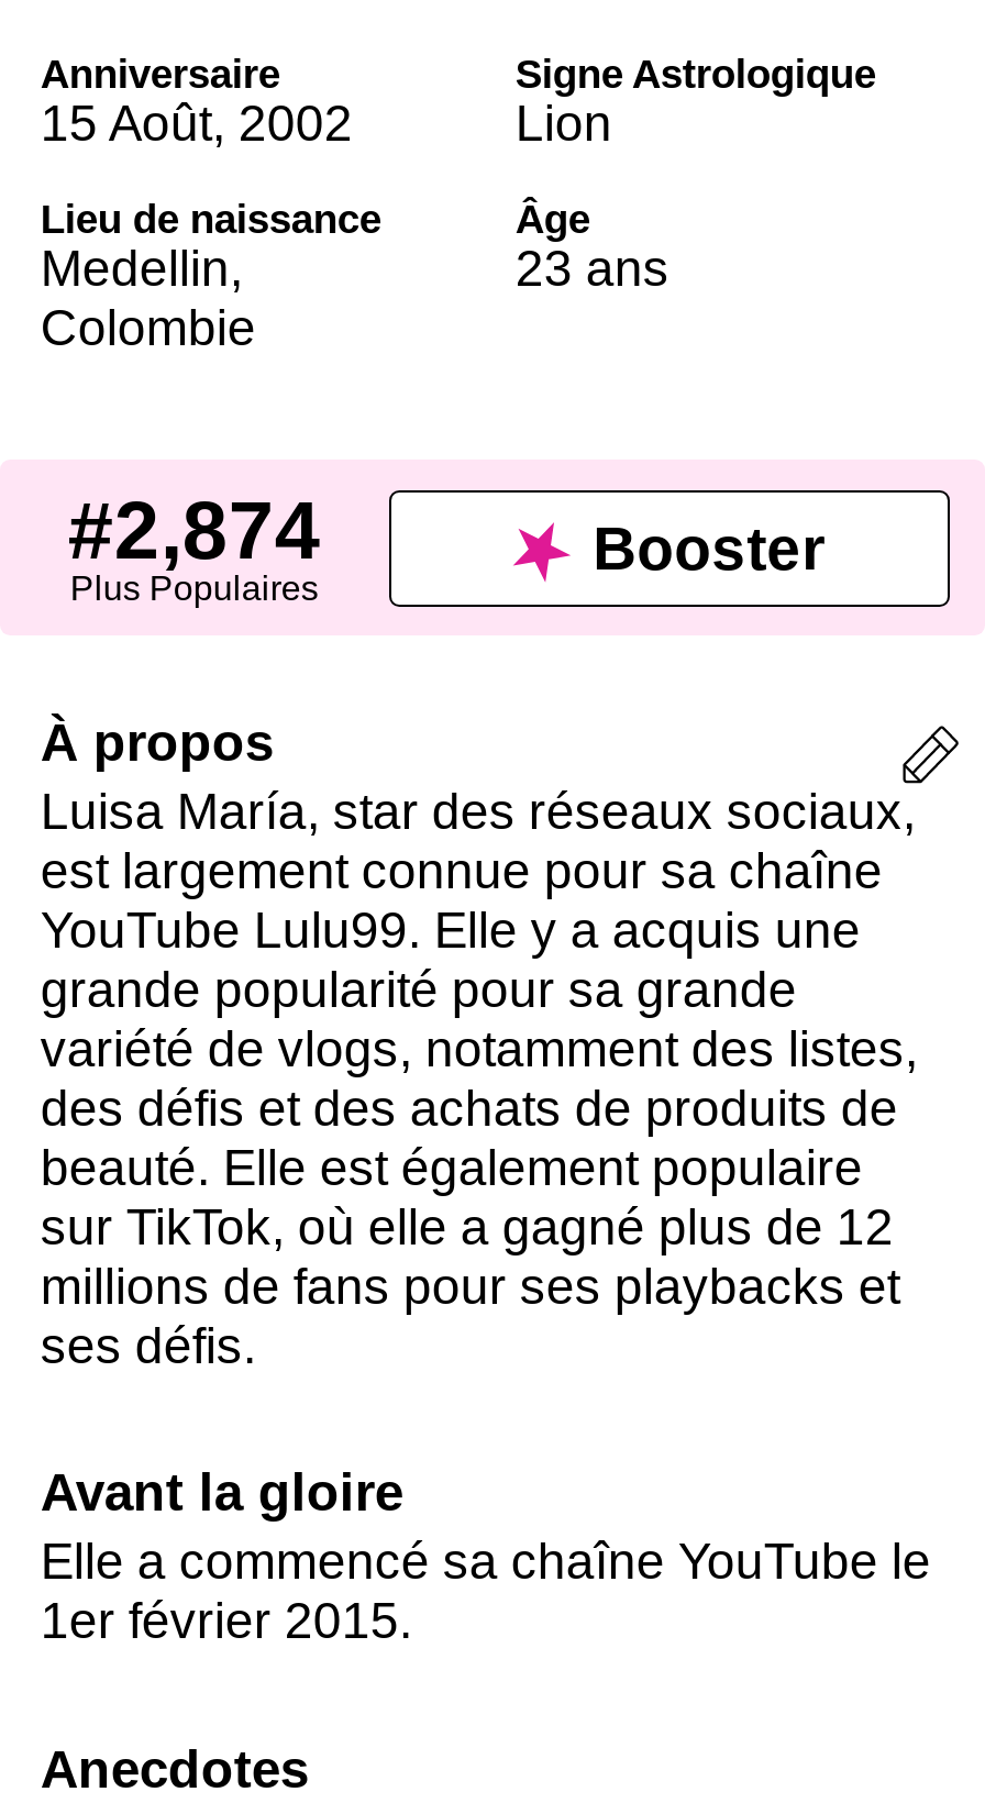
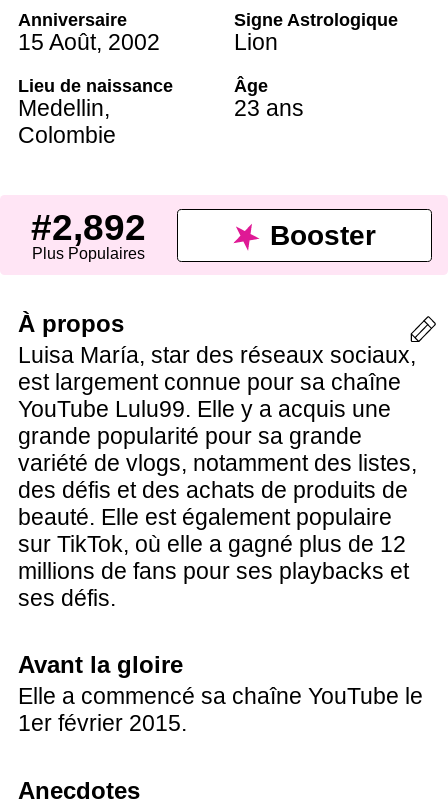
[68,485,321,575] #2,874 -> [31,206,146,247] #2,892

